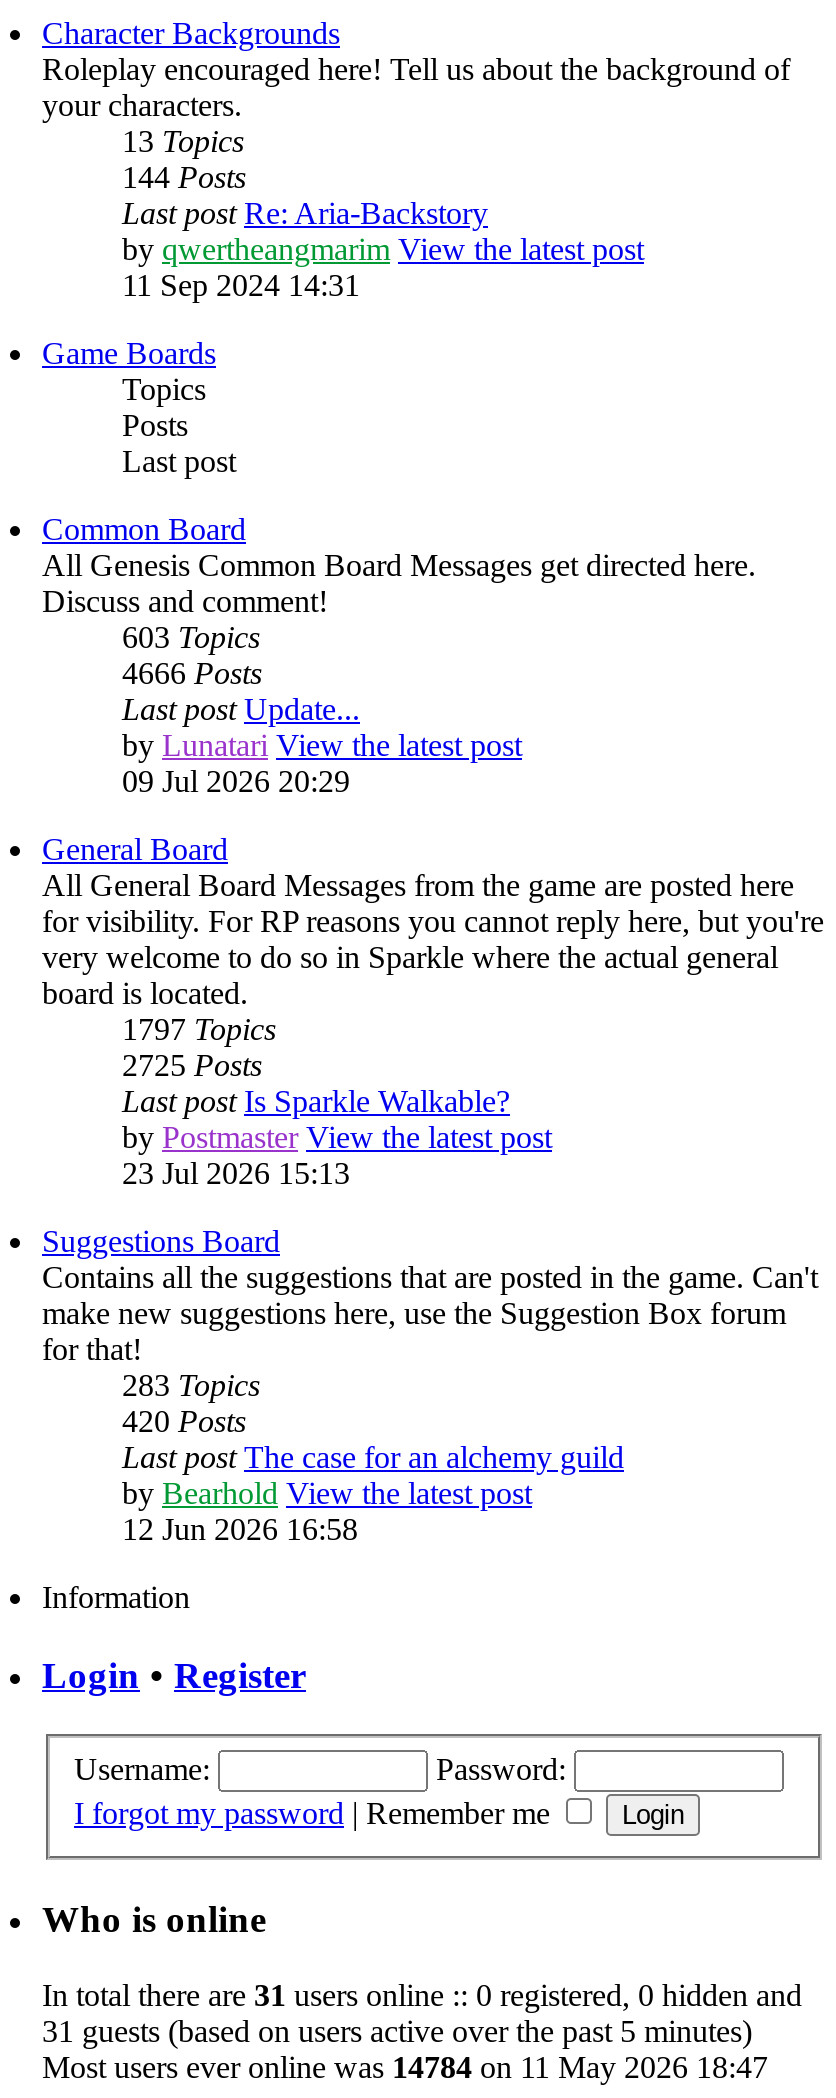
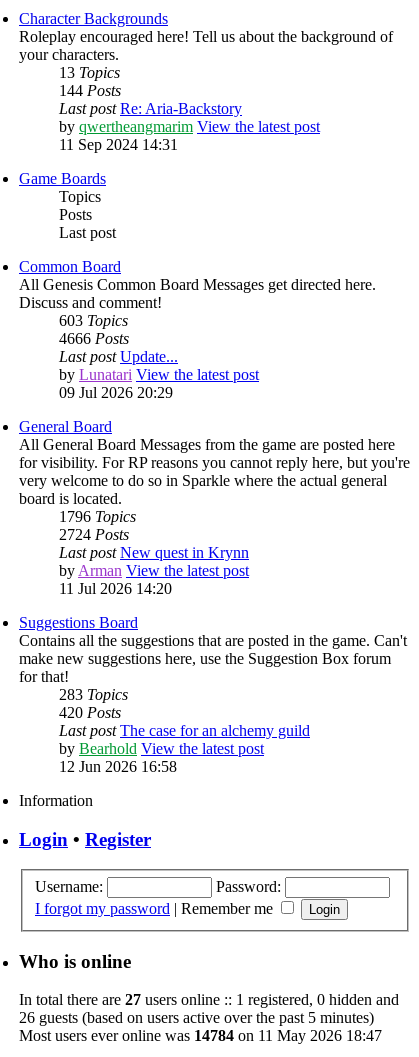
[122,1012,552,1190] 1797 Topics | 2725 Posts | Last post Is Sparkle Walkable? | by Postmaster View the latest post | 23 Jul 2026 15:13 -> [59,508,249,597] 1796 Topics | 2724 Posts | Last post New quest in Krynn | by Arman View the latest post | 11 Jul 2026 14:20
[42,1979,802,2013] In total there are 31 users online :: 0 registered, 0 hidden and -> [19,991,399,1008] In total there are 27 users online :: 1 registered, 0 hidden and
[42,2015,752,2049] 31 guests (based on users active over the past 5 minutes) -> [19,1009,374,1026] 26 guests (based on users active over the past 5 minutes)

